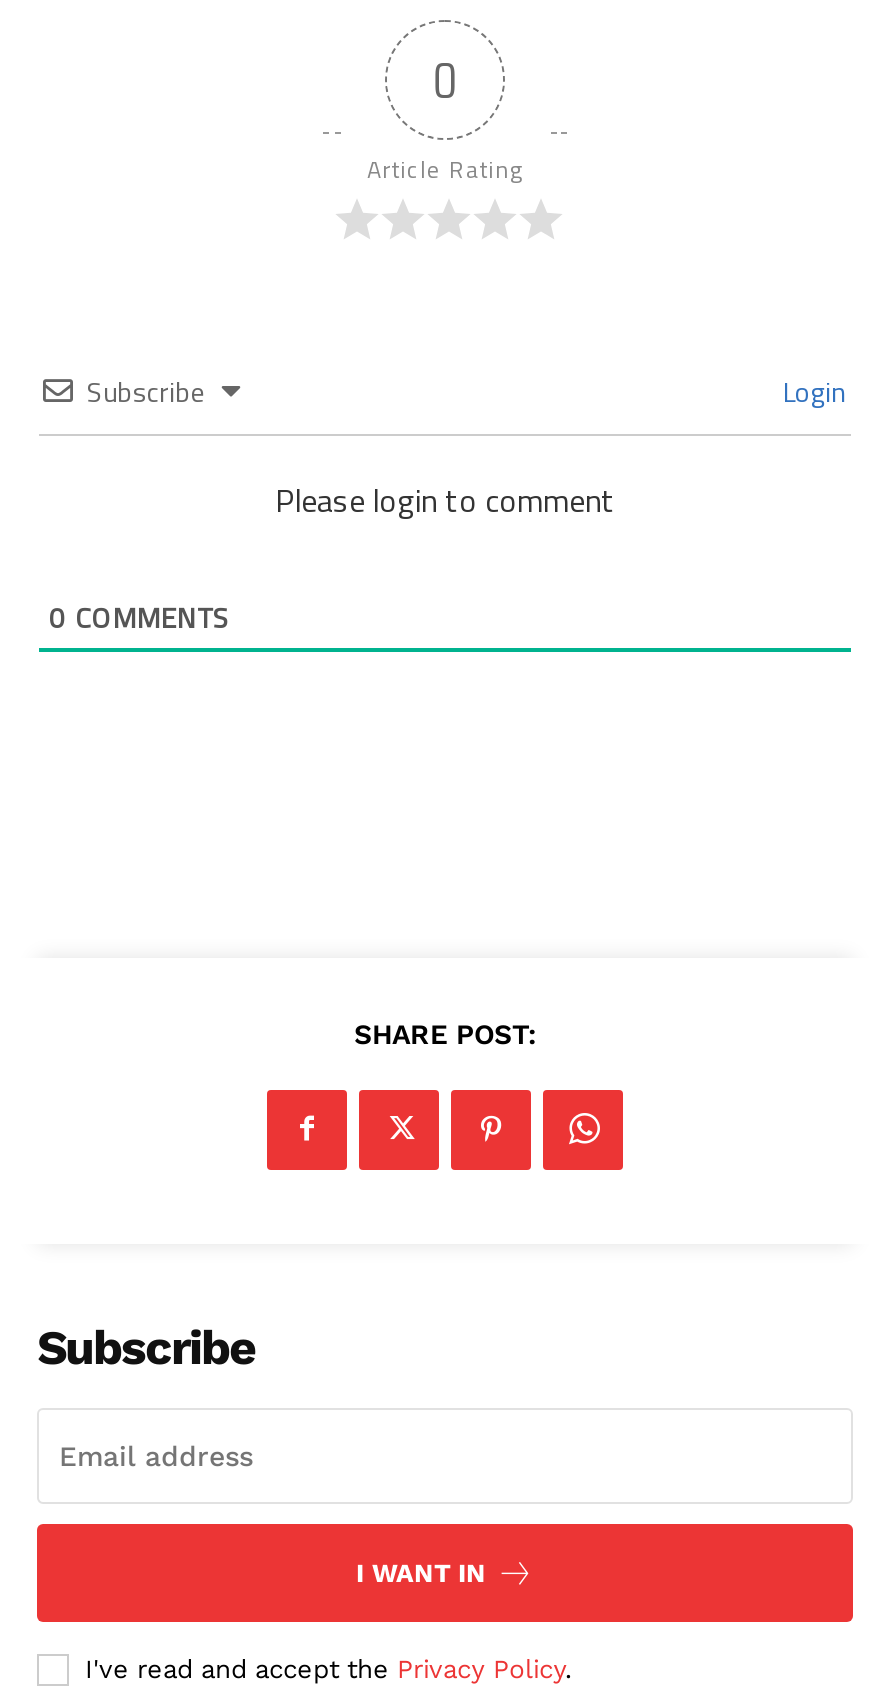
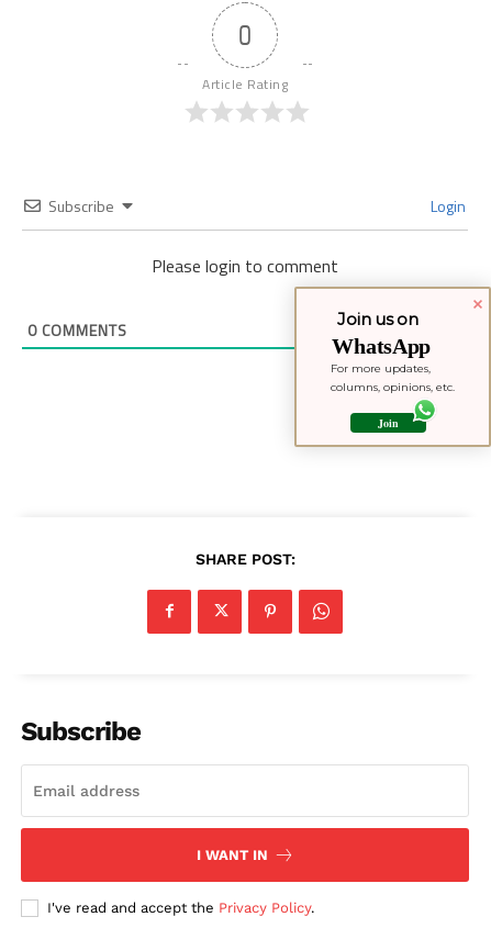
none -> [293,286,488,448] [image] | Join us on | For more updates, | columns, opinions, etc.
none -> [332,334,431,430] WhatsApp | Join

